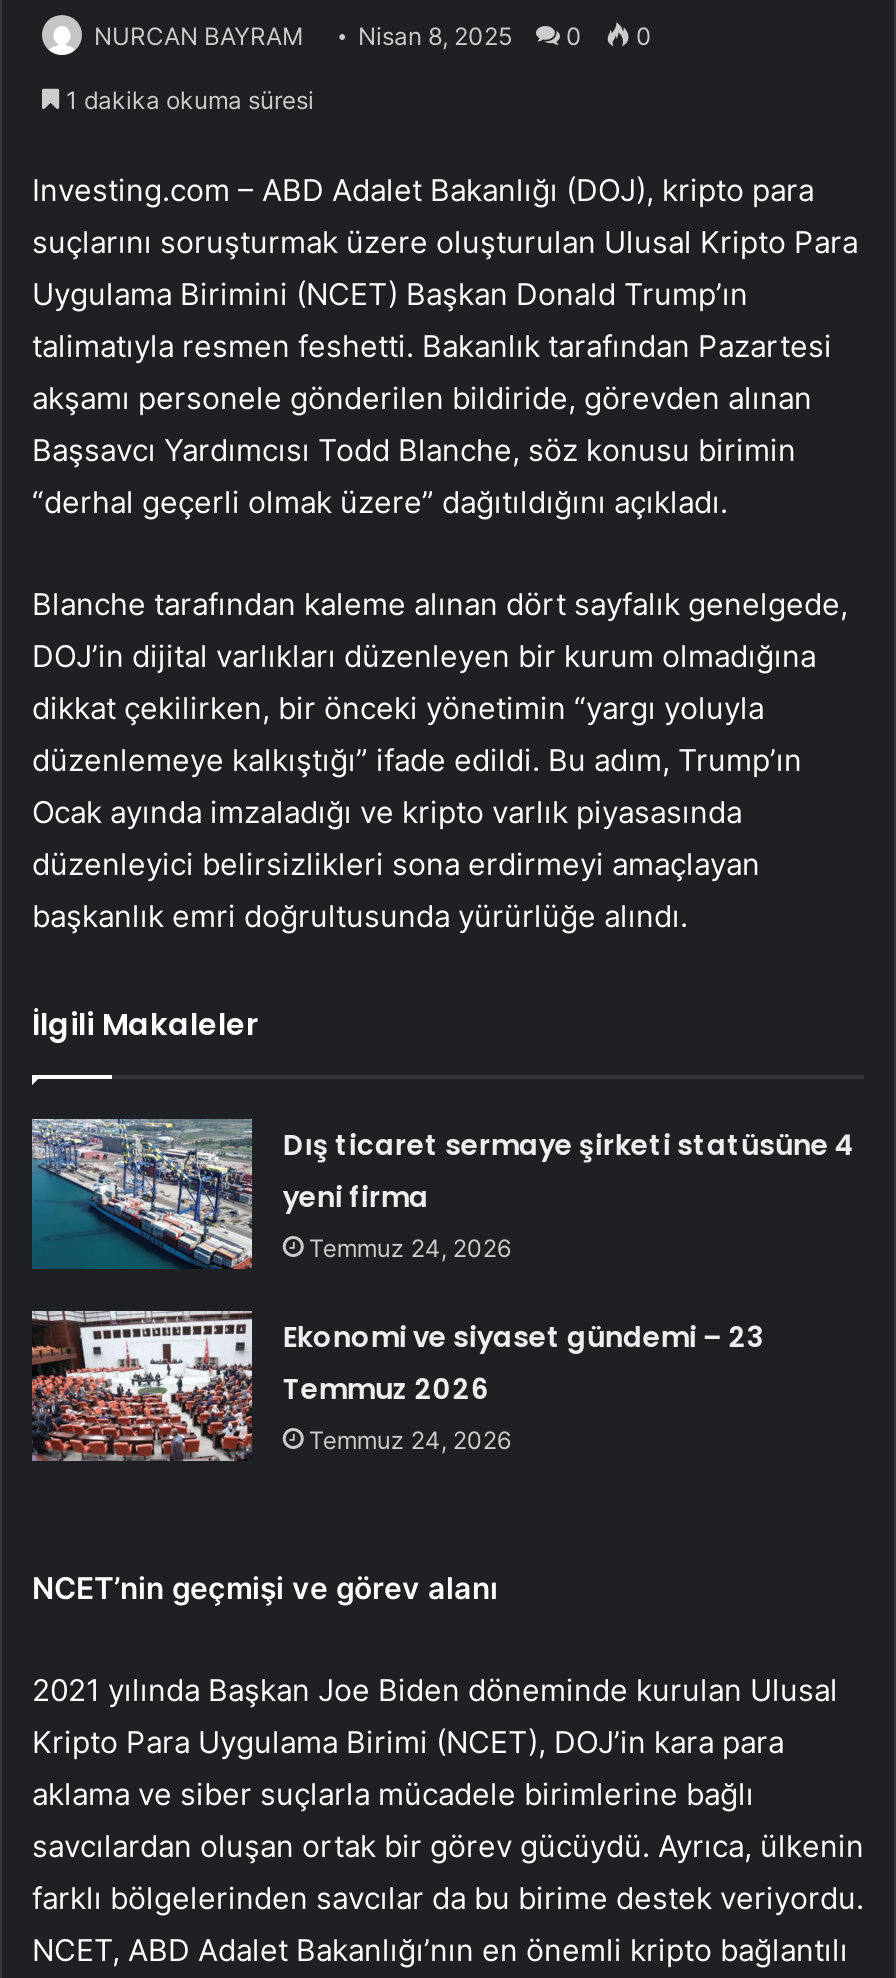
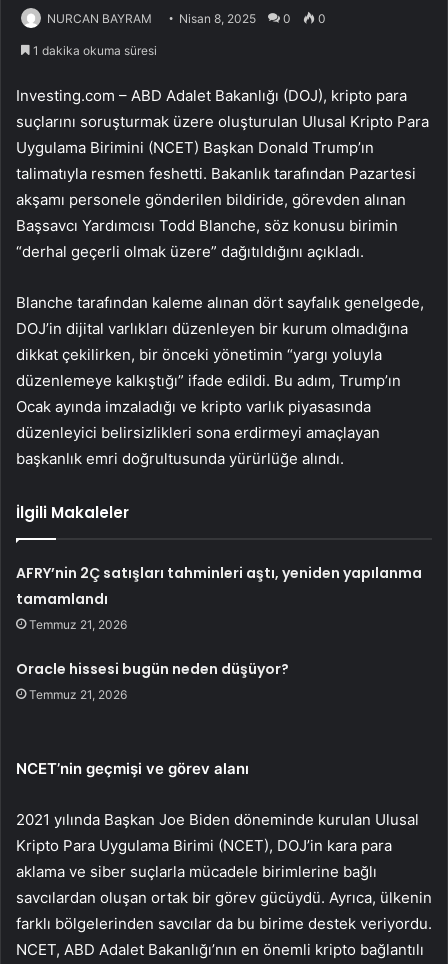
[283,1126,855,1264] Dış ticaret sermaye şirketi statüsüne 4 | yeni firma | Temmuz 24, 2026 -> [16,563,422,632] AFRY’nin 2Ç satışları tahminleri aştı, yeniden yapılanma | tamamlandı | Temmuz 21, 2026
[283,1318,765,1456] Ekonomi ve siyaset gündemi – 23 | Temmuz 2026 | Temmuz 24, 2026 -> [16,659,289,702] Oracle hissesi bugün neden düşüyor? | Temmuz 21, 2026

